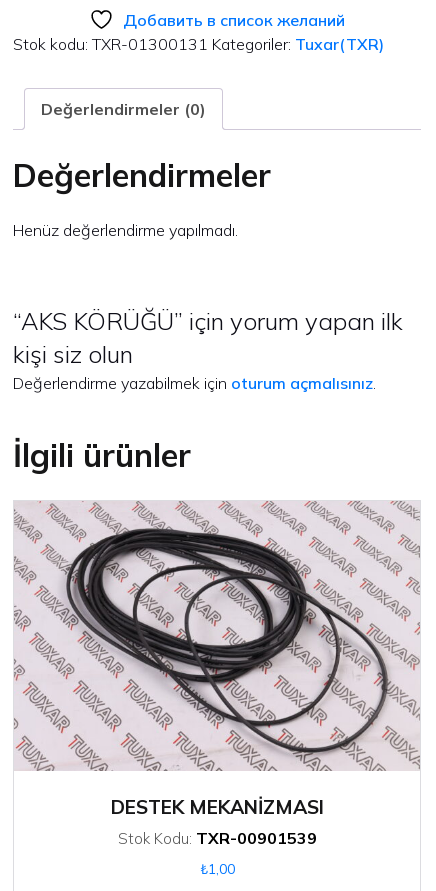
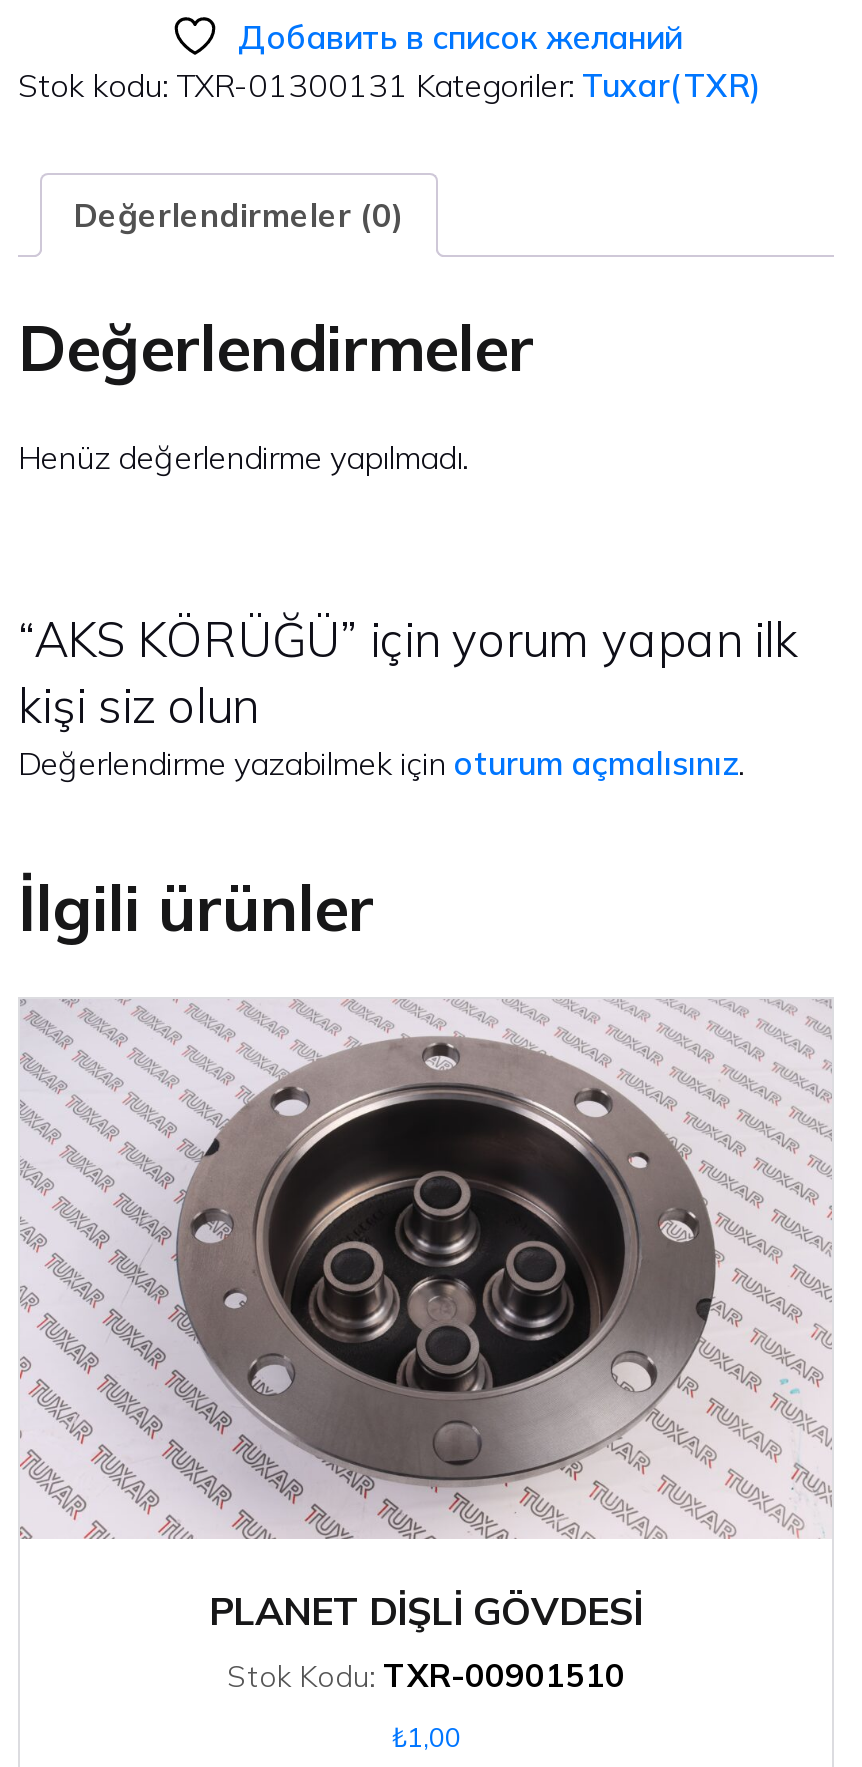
[14,501,420,848] [image] | DESTEK MEKANİZMASI | Stok Kodu: TXR-00901539 -> [20,999,832,1694] [image] | PLANET DİŞLİ GÖVDESİ | Stok Kodu: TXR-00901510

